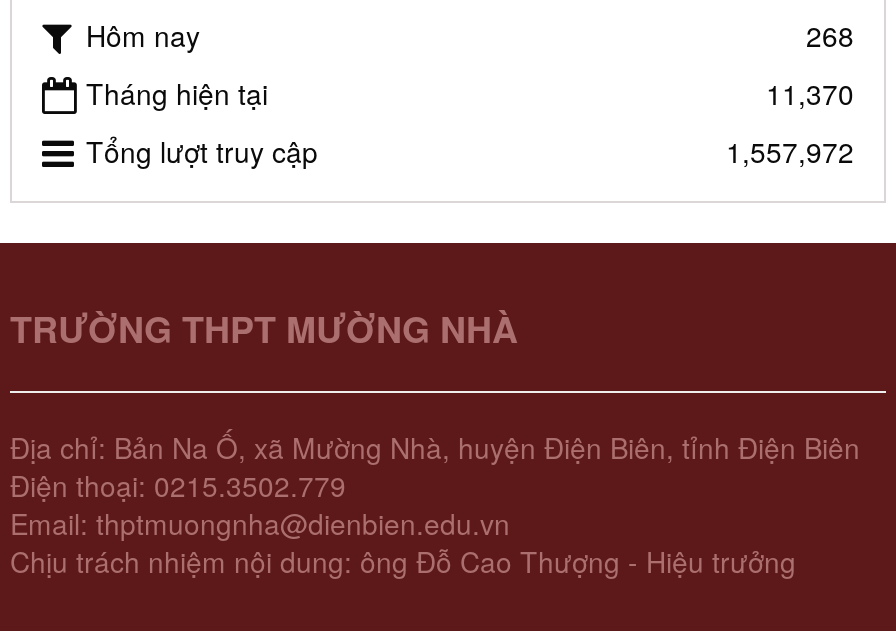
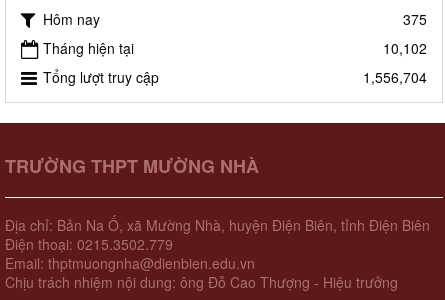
[806,15,854,55] 268 -> [403,9,427,29] 375
[766,73,854,113] 11,370 -> [383,38,427,58] 10,102
[726,131,854,171] 1,557,972 -> [363,67,427,87] 1,556,704

